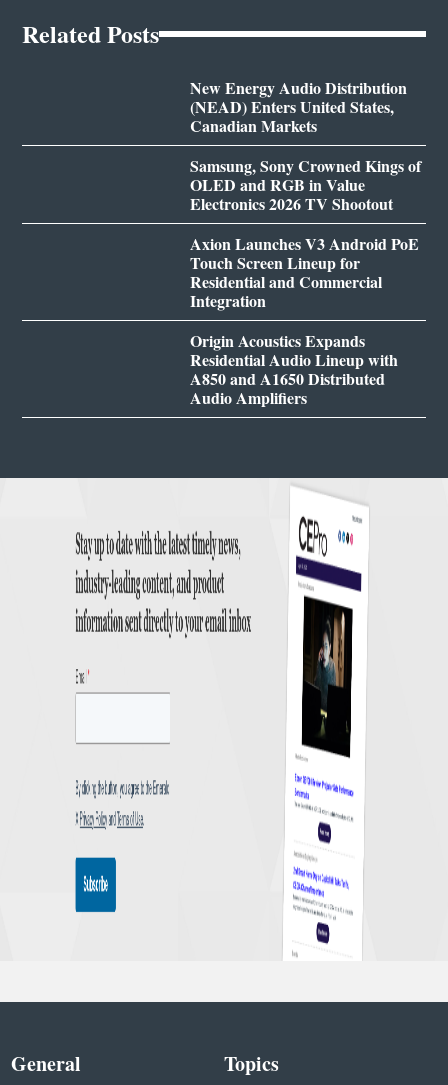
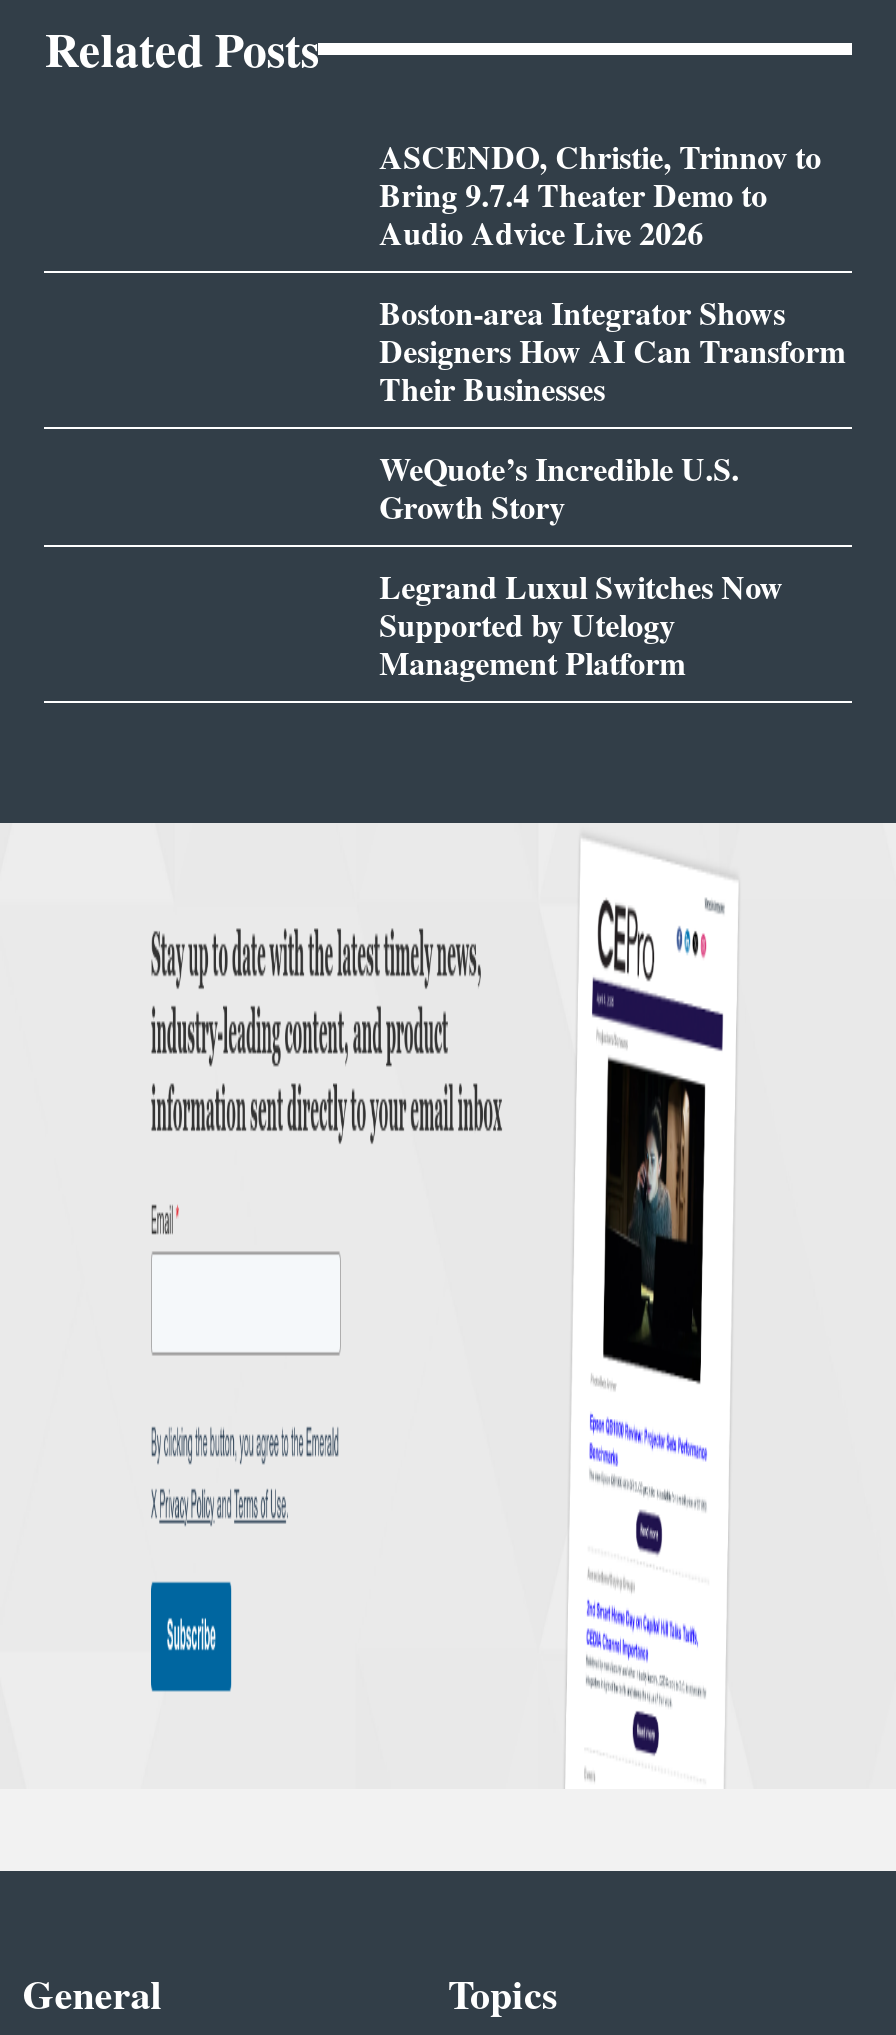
[190,76,407,137] New Energy Audio Distribution | (NEAD) Enters United States, | Canadian Markets -> [379,133,821,255] ASCENDO, Christie, Trinnov to | Bring 9.7.4 Theater Demo to | Audio Advice Live 2026
[190,154,421,215] Samsung, Sony Crowned Kings of | OLED and RGB in Value | Electronics 2026 TV Shootout -> [379,289,845,411] Boston-area Integrator Shows | Designers How AI Can Transform | Their Businesses
[190,232,419,312] Axion Launches V3 Android PoE | Touch Screen Lineup for | Residential and Commercial | Integration -> [379,445,739,529] WeQuote’s Incredible U.S. | Growth Story
[190,329,398,409] Origin Acoustics Expands | Residential Audio Lineup with | A850 and A1650 Distributed | Audio Amplifiers -> [379,563,783,685] Legrand Luxul Switches Now | Supported by Utelogy | Management Platform

